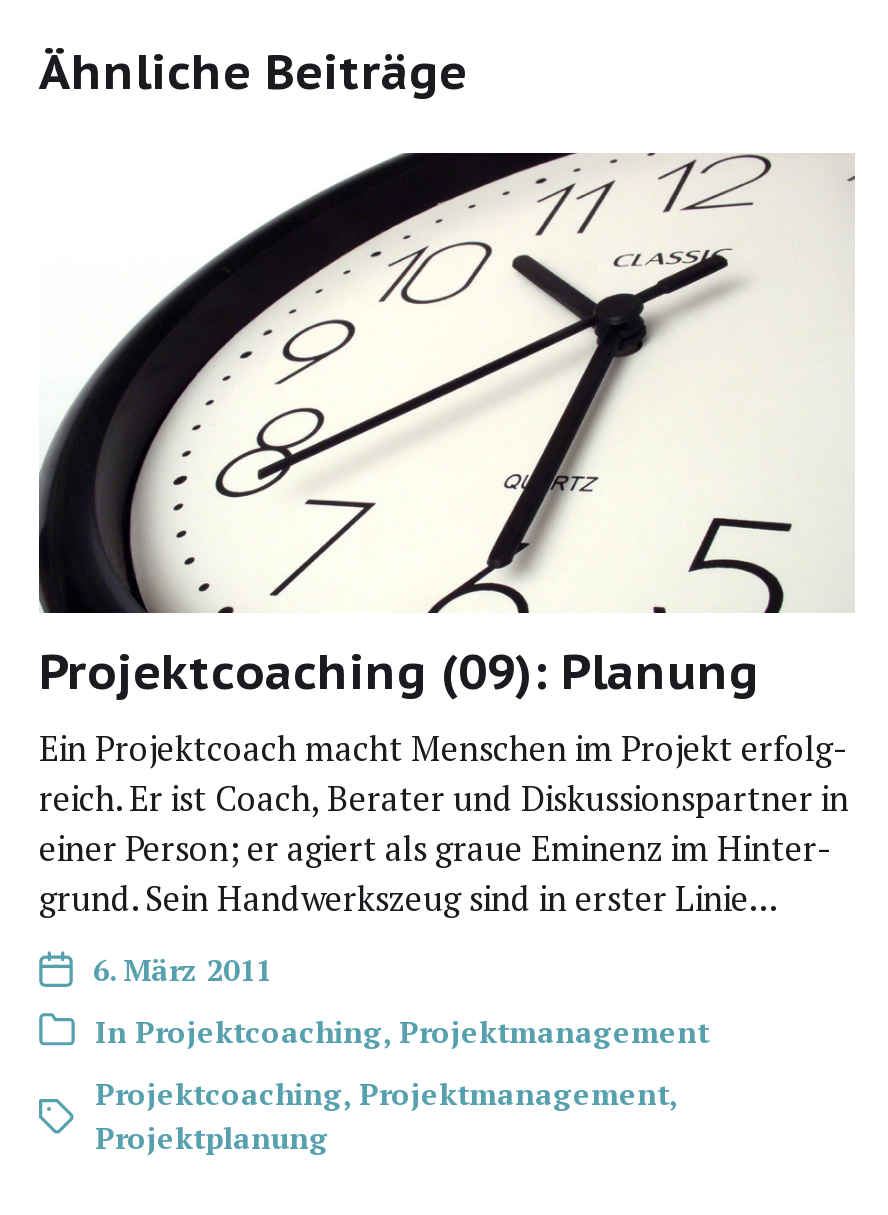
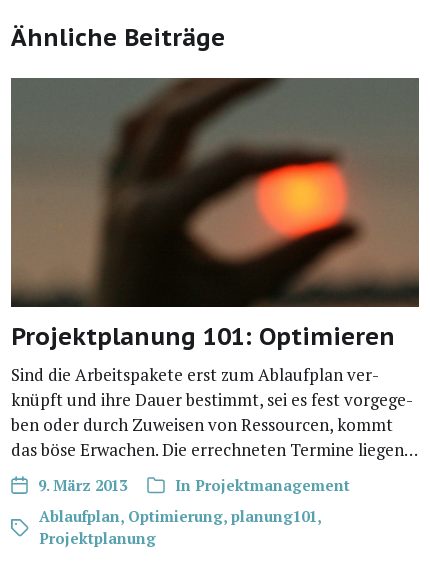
[37,150,855,1113] [image] | Projektcoaching (09): Planung | Ein Projektcoach macht Menschen im Projekt erfolg | reich. Er ist Coach, Berater und Diskussionspartner in | einer Person; er agiert als graue Eminenz im Hinter | grund. Sein Handwerkszeug sind in erster Linie… | 6. März 2011 | In Projektcoaching, Projektmanagement | Projektcoaching, Projektmanagement, -> [10,77,420,526] [image] | Projektplanung 101: Optimieren | Sind die Arbeitspakete erst zum Ablaufplan ver | knüpft und ihre Dauer bestimmt, sei es fest vorgege | ben oder durch Zuweisen von Ressourcen, kommt | das böse Erwachen. Die errechneten Termine liegen… | 9. März 2013 | In Projektmanagement | Ablaufplan, Optimierung, planung101,

